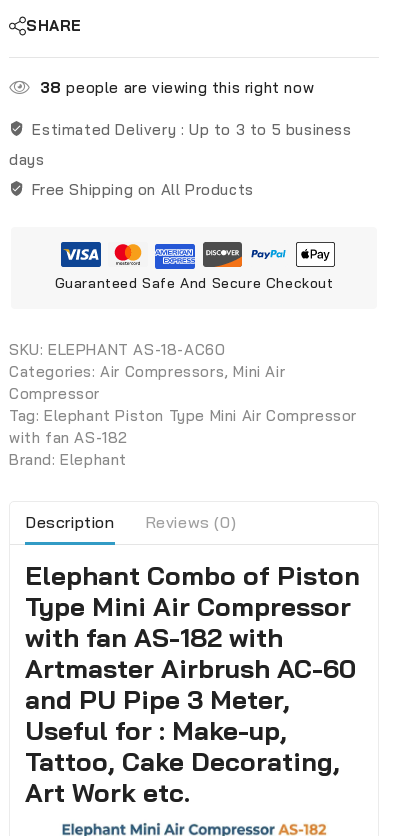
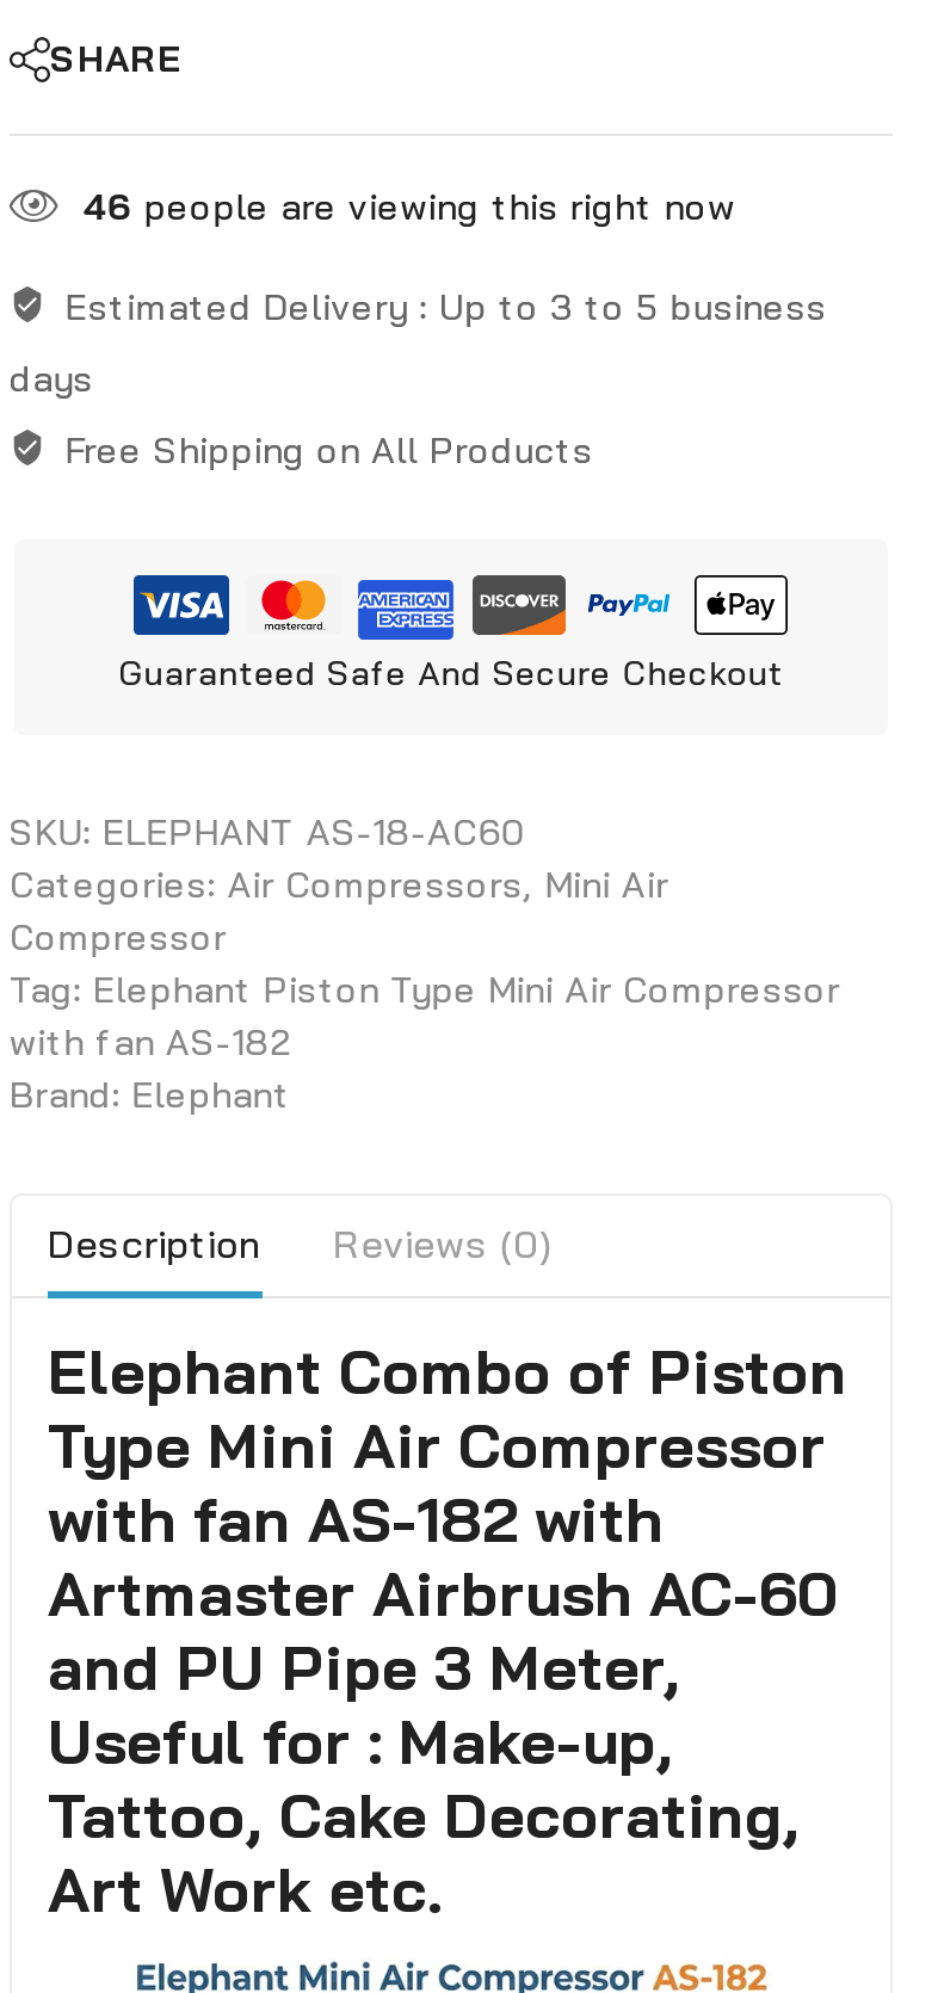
[40,78,314,97] 38 people are viewing this right now -> [83,183,736,228] 46 people are viewing this right now

